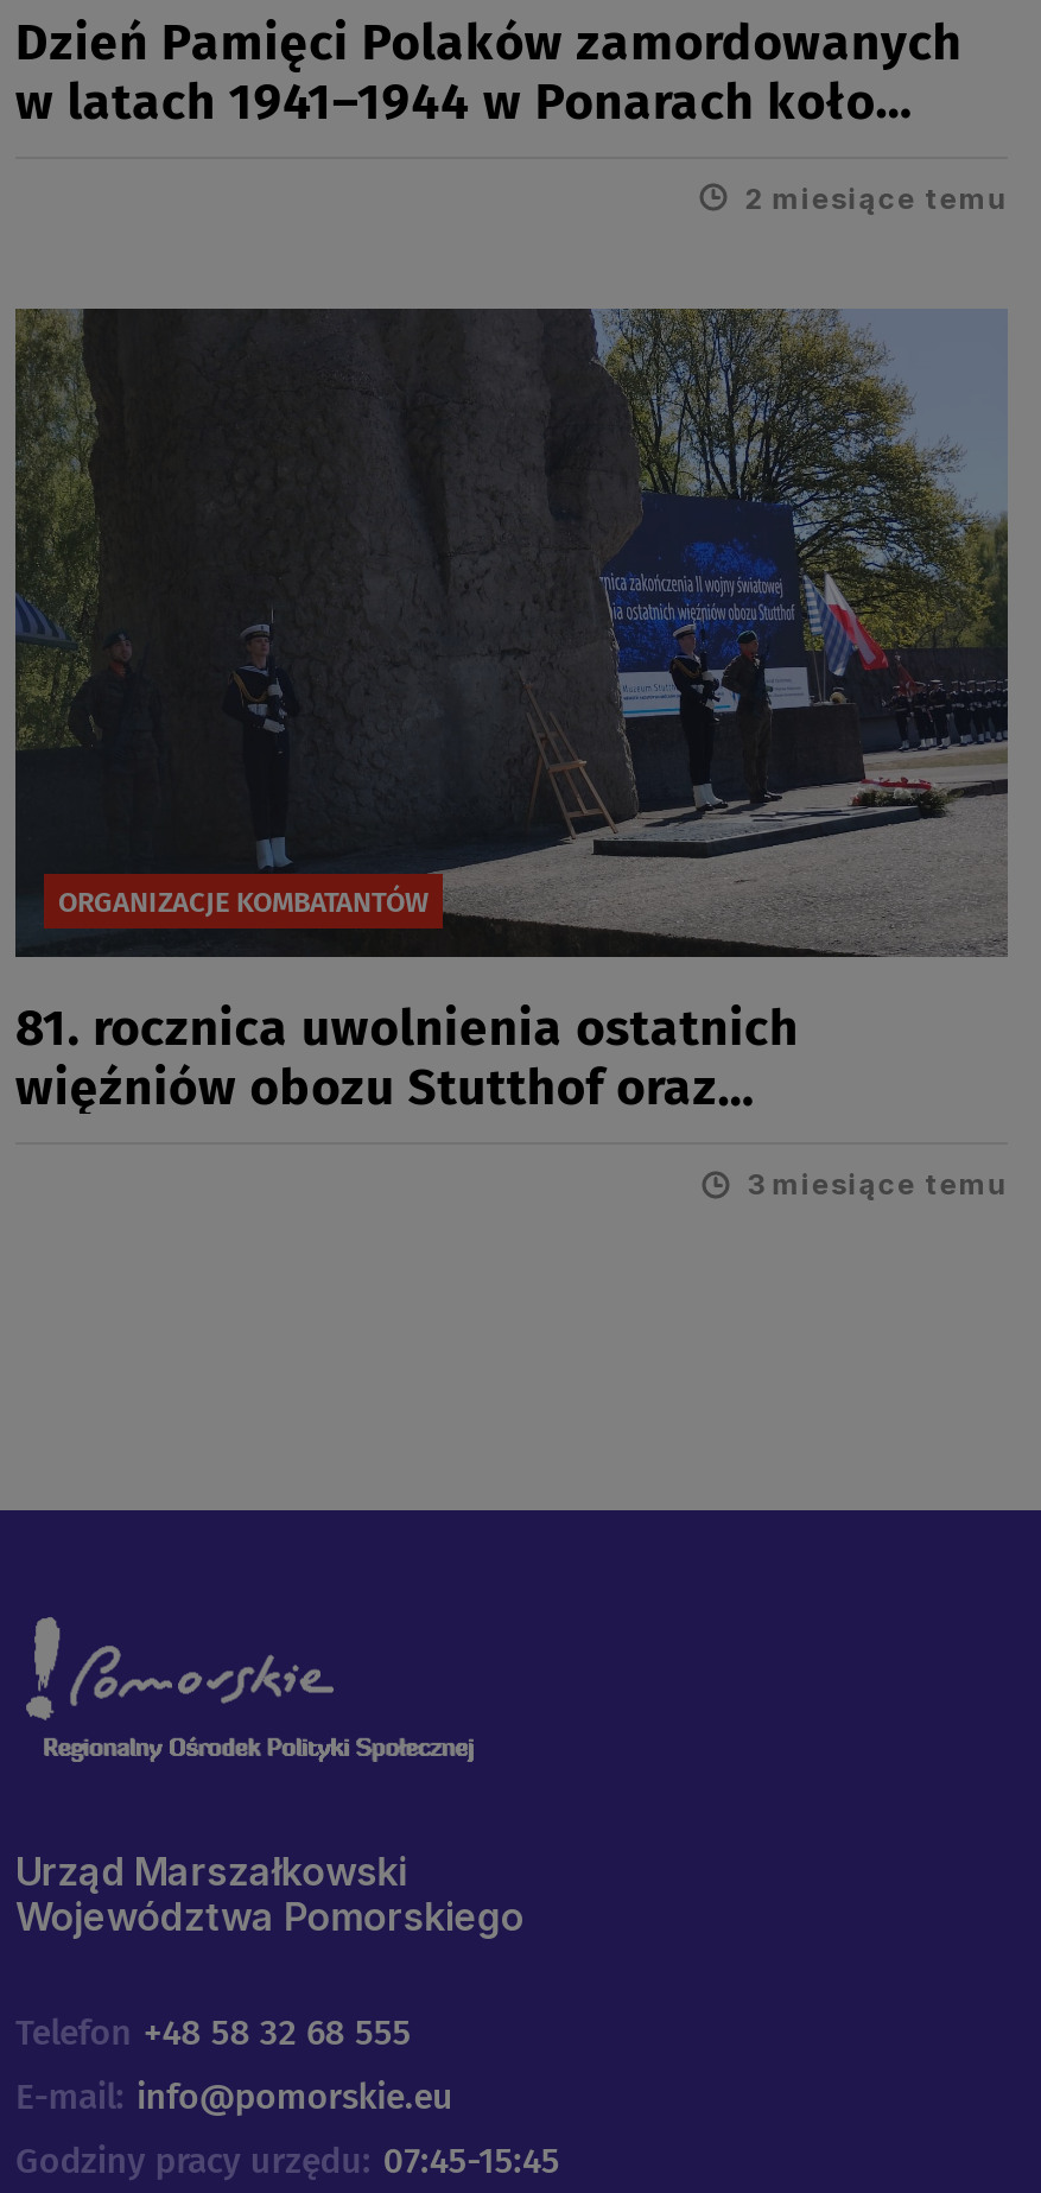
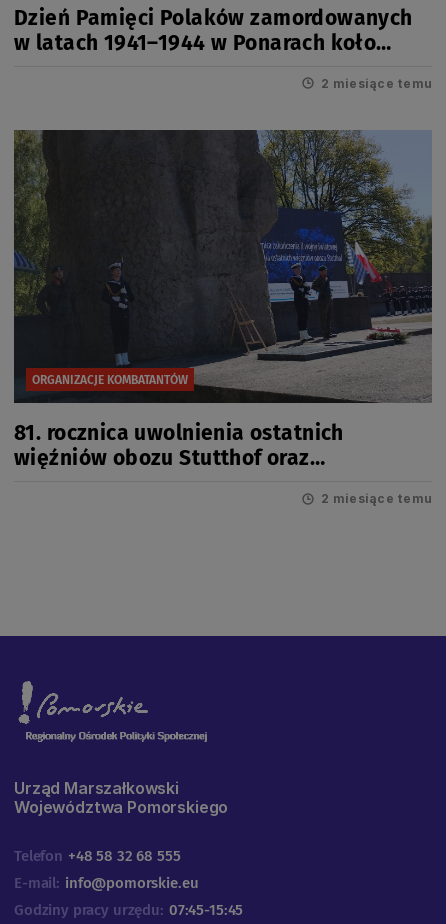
[748,1167,1008,1203] 3 miesiące temu -> [321,491,432,506] 2 miesiące temu

